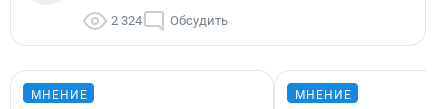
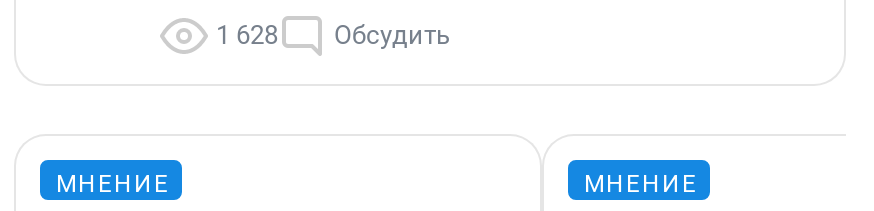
[111,13,228,28] 2 324 Обсудить -> [216,20,450,50] 1 628 Обсудить

